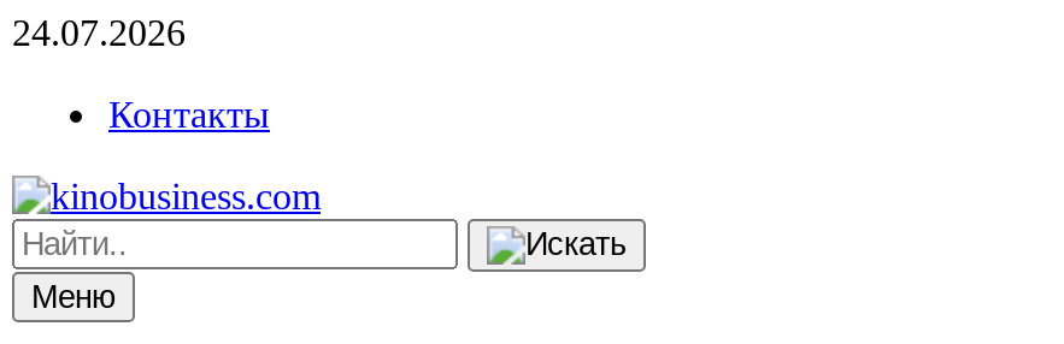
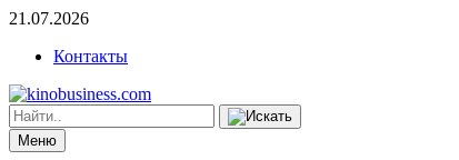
[12,12,186,53] 24.07.2026 -> [9,9,89,28] 21.07.2026

